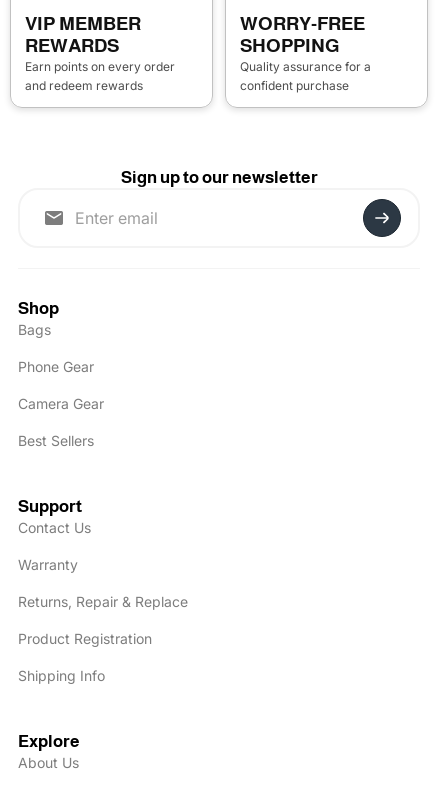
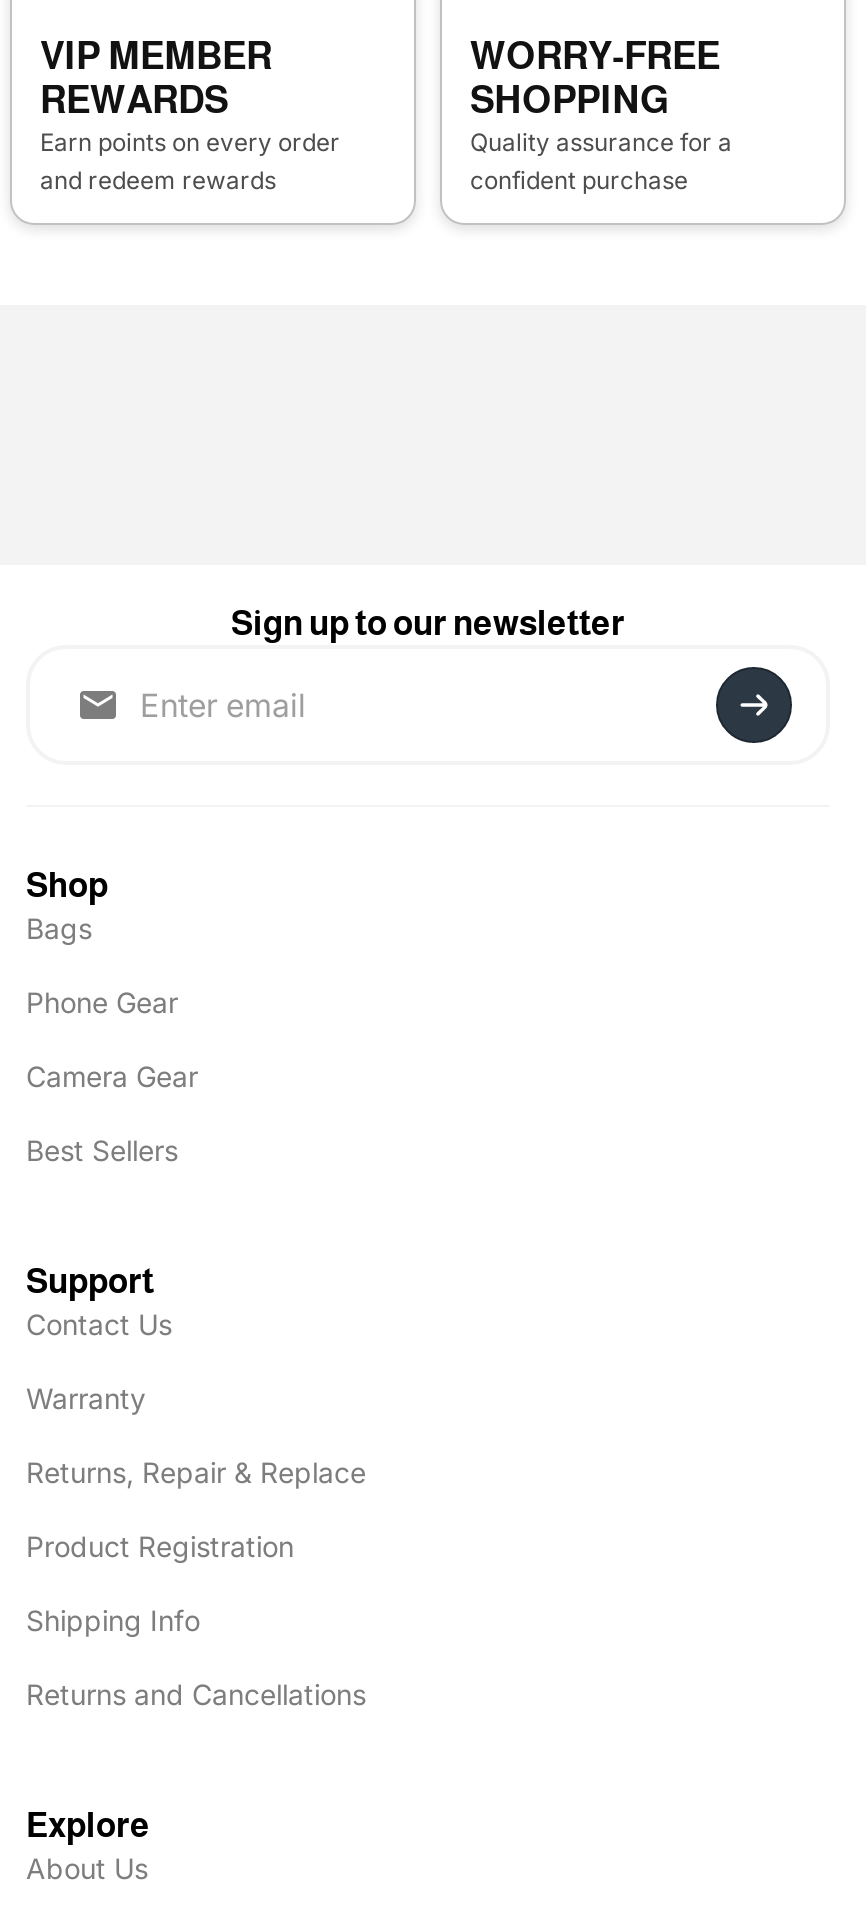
none -> [26,1677,366,1711] Returns and Cancellations

